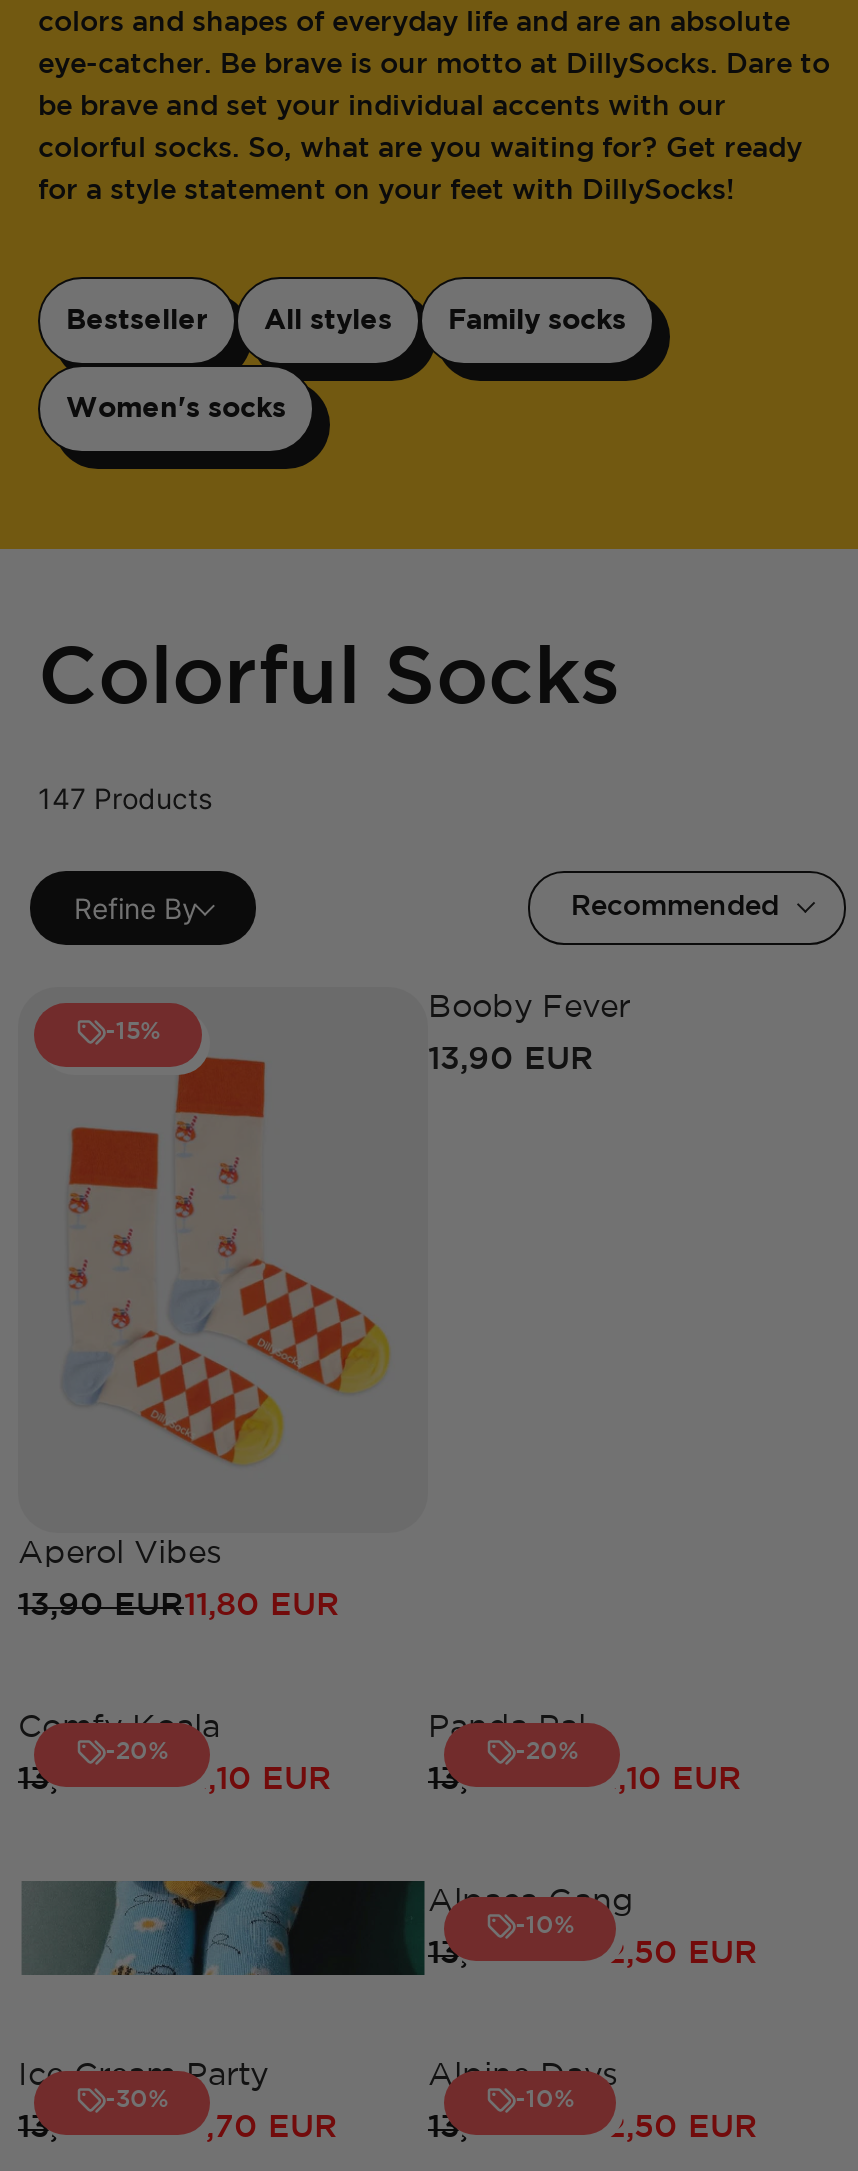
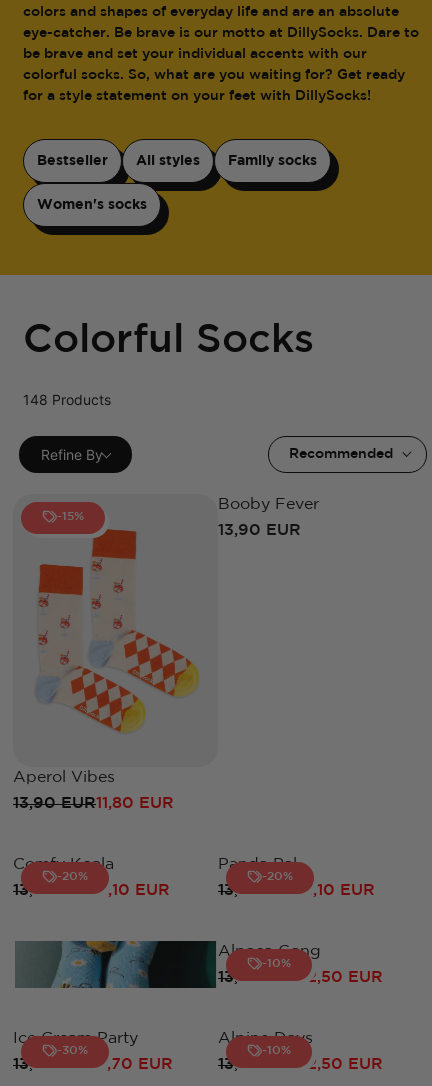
[38,781,212,815] 147 Products -> [23,391,111,408] 148 Products

